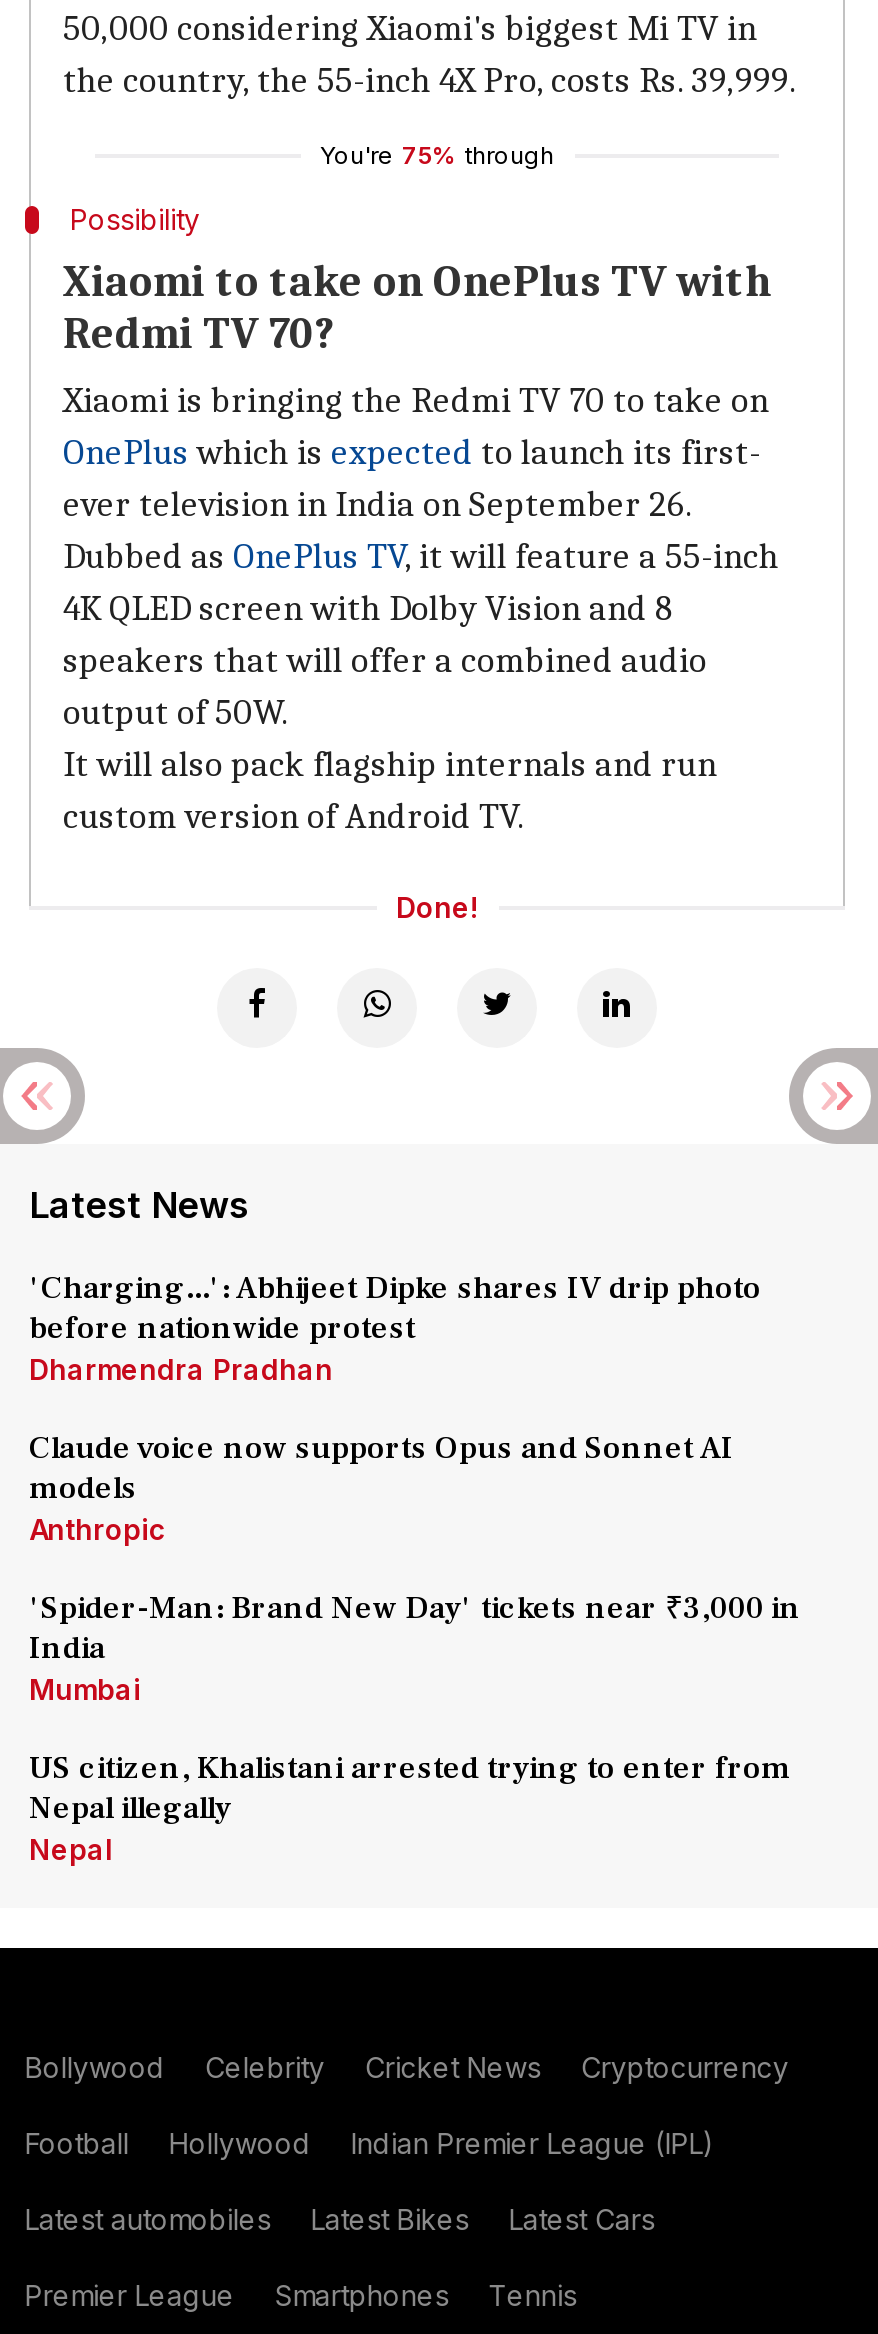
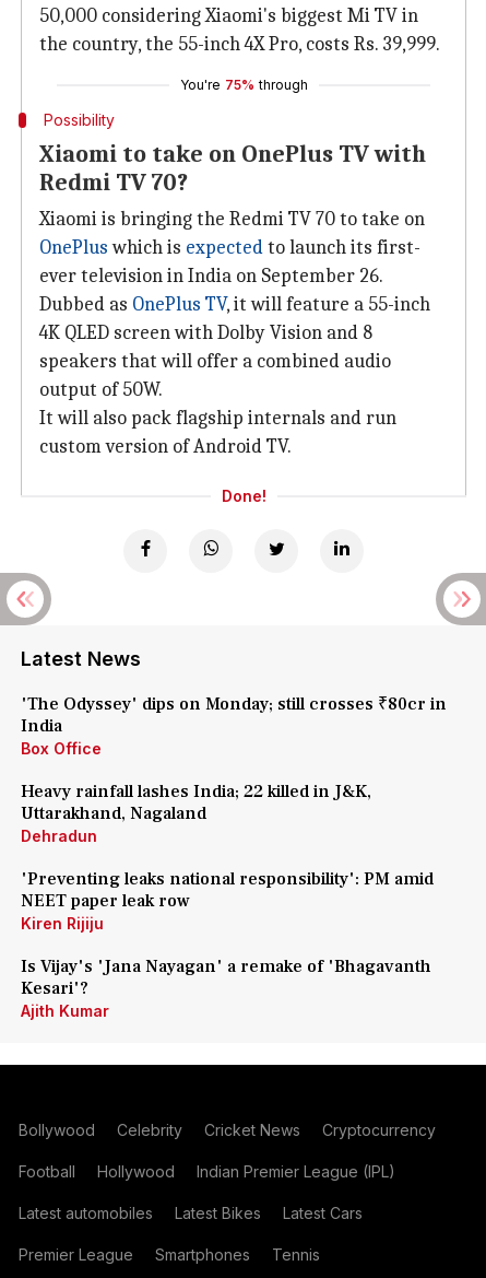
[29,1268,801,1628] 'Charging...': Abhijeet Dipke shares IV drip photo | before nationwide protest | Dharmendra Pradhan | Claude voice now supports Opus and Sonnet AI | models | Anthropic | 'Spider-Man: Brand New Day' tickets near ₹3,000 in -> [21,693,447,715] 'The Odyssey' dips on Monday; still crosses ₹80cr in
moved [29,1628,105,1668] -> [21,715,62,737]: India
[29,1672,791,1866] Mumbai | US citizen, Khalistani arrested trying to enter from | Nepal illegally | Nepal -> [21,739,434,1020] Box Office | Heavy rainfall lashes India; 22 killed in J&K, | Uttarakhand, Nagaland | Dehradun | 'Preventing leaks national responsibility': PM amid | NEET paper leak row | Kiren Rijiju | Is Vijay's 'Jana Nayagan' a remake of 'Bhagavanth | Kesari'? | Ajith Kumar

